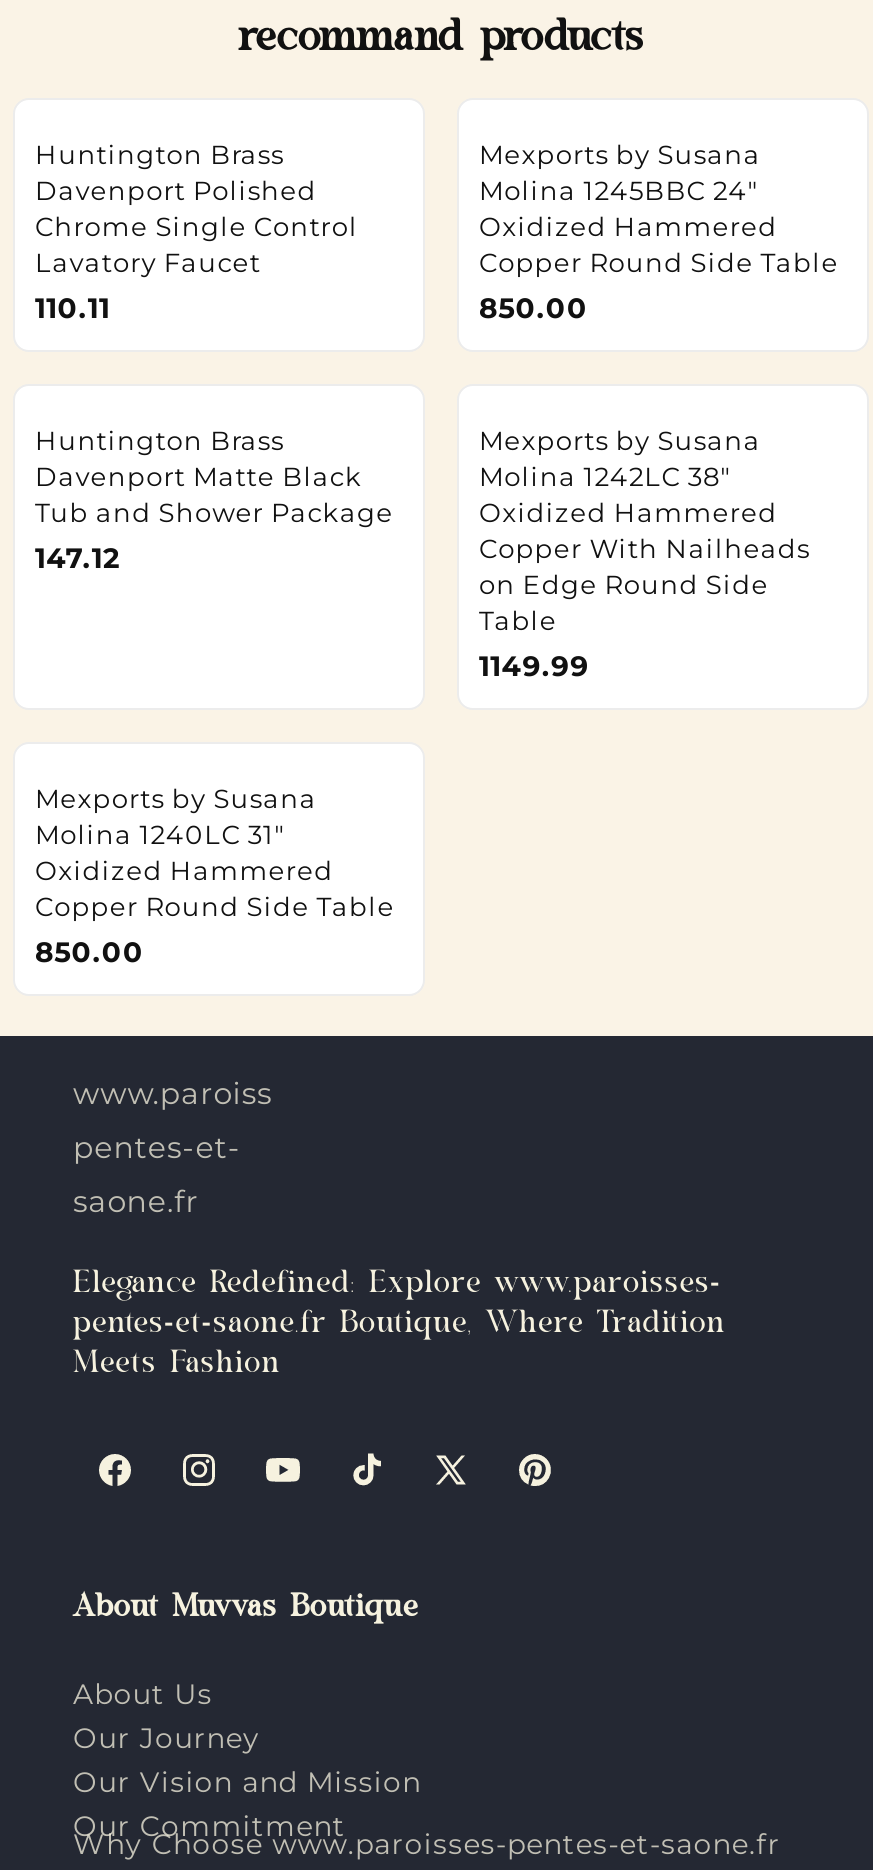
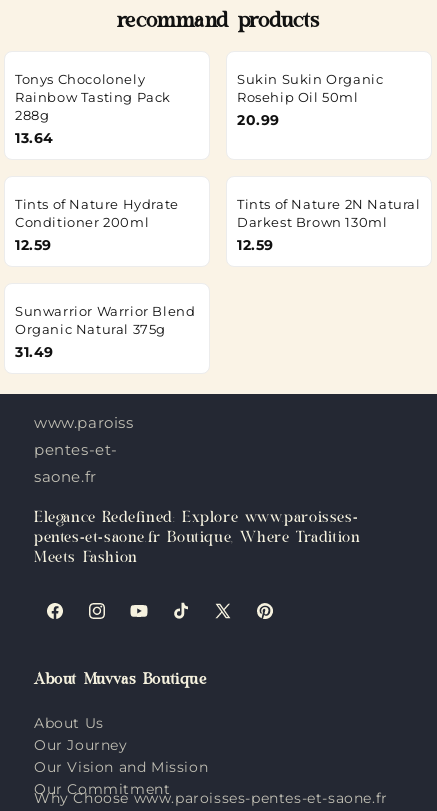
[35,137,358,325] Huntington Brass | Davenport Polished | Chrome Single Control | Lavatory Faucet | 110.11 -> [15,70,171,146] Tonys Chocolonely | Rainbow Tasting Pack | 288g | 13.64
[479,137,839,325] Mexports by Susana | Molina 1245BBC 24" | Oxidized Hammered | Copper Round Side Table | 850.00 -> [237,70,383,128] Sukin Sukin Organic | Rosehip Oil 50ml | 20.99
[35,423,393,575] Huntington Brass | Davenport Matte Black | Tub and Shower Package | 147.12 -> [15,195,179,253] Tints of Nature Hydrate | Conditioner 200ml | 12.59
[479,423,810,683] Mexports by Susana | Molina 1242LC 38" | Oxidized Hammered | Copper With Nailheads | on Edge Round Side | Table | 1149.99 -> [237,195,421,253] Tints of Nature 2N Natural | Darkest Brown 130ml | 12.59
[35,781,395,969] Mexports by Susana | Molina 1240LC 31" | Oxidized Hammered | Copper Round Side Table | 850.00 -> [15,302,195,360] Sunwarrior Warrior Blend | Organic Natural 375g | 31.49

